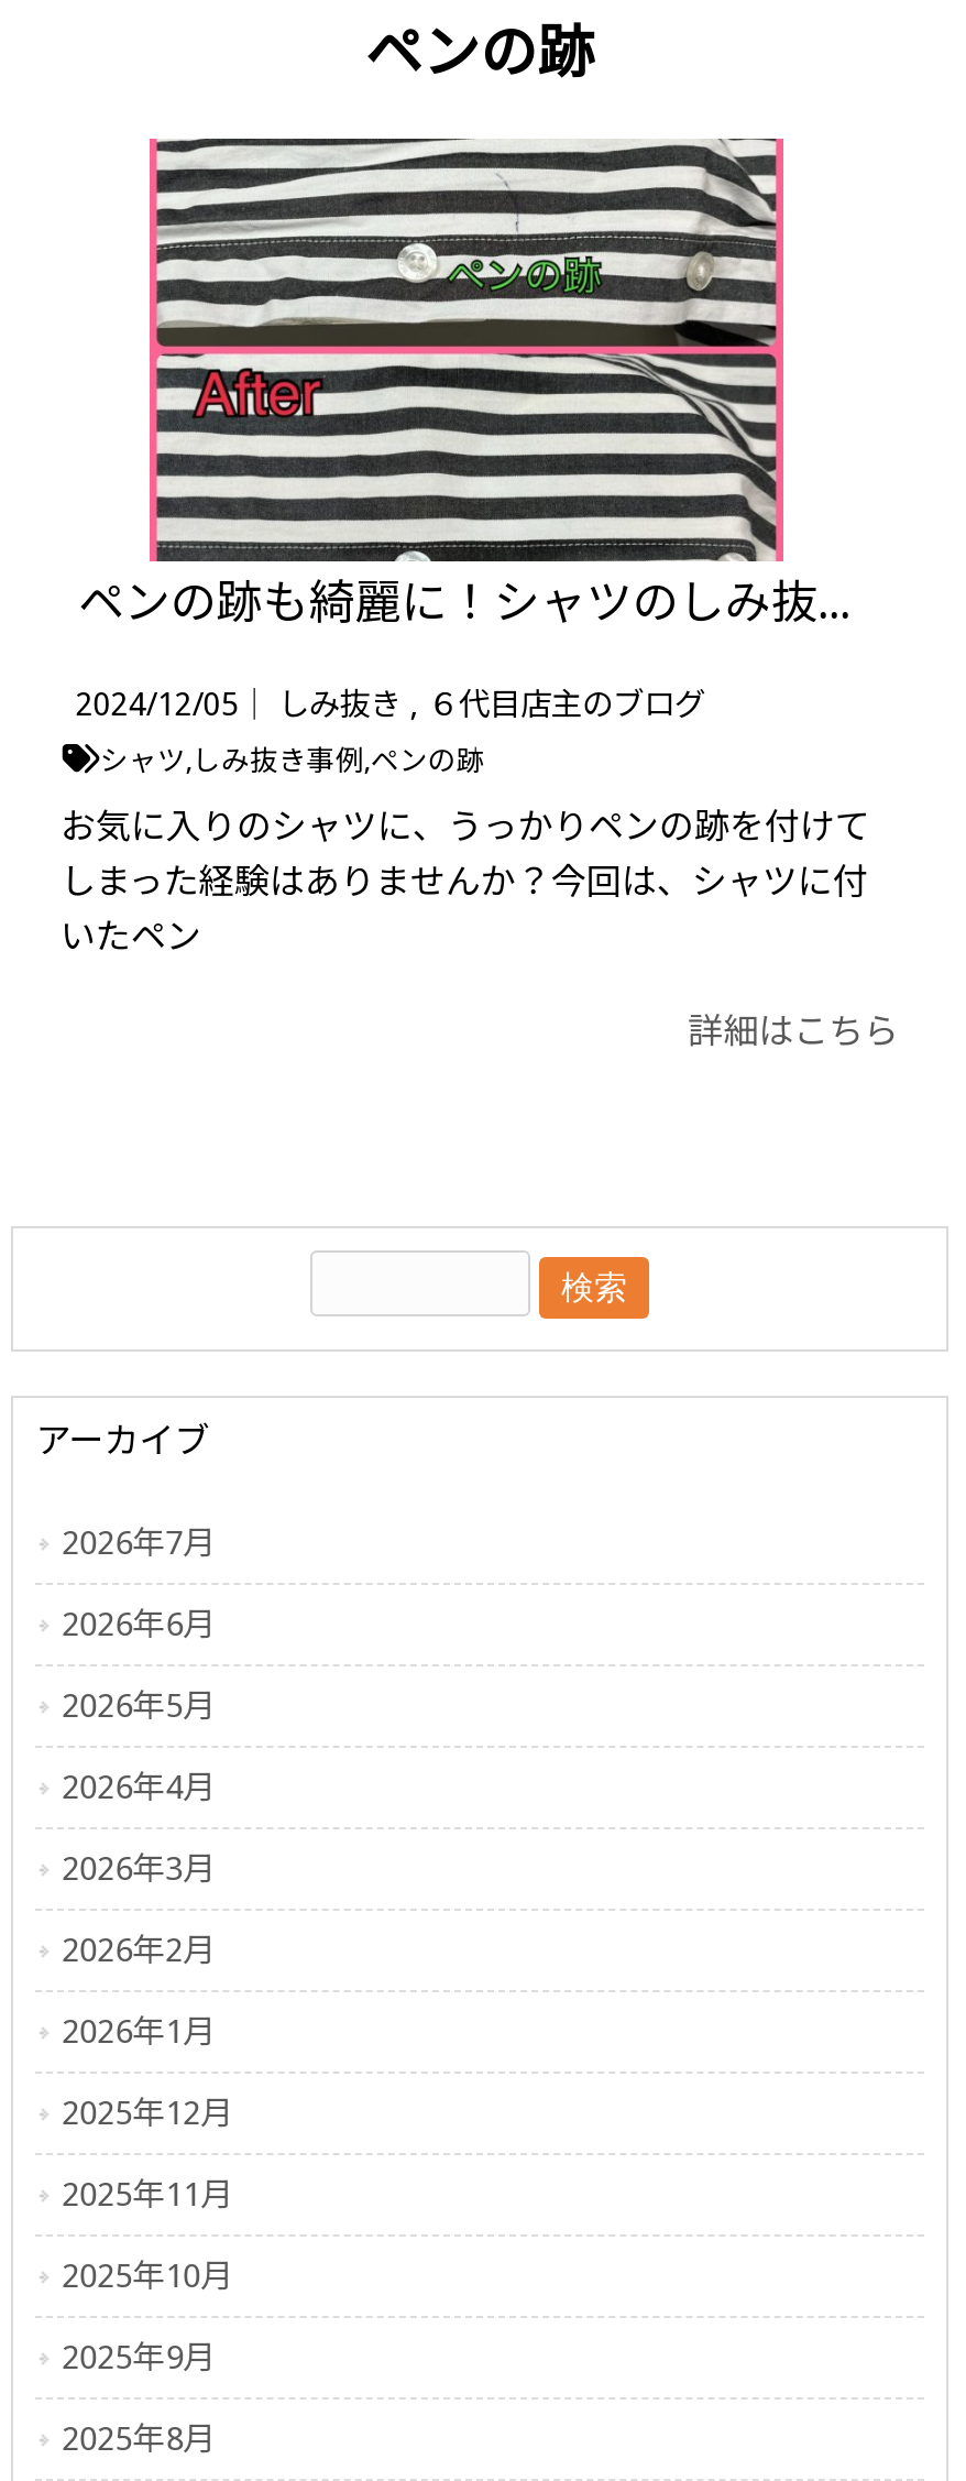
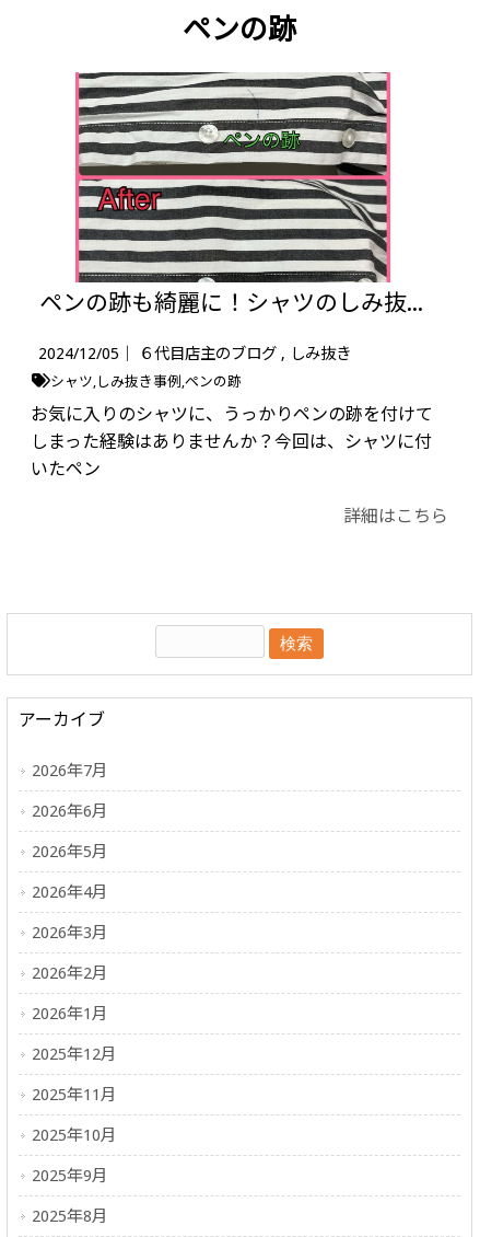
[76,687,705,723] 2024/12/05｜しみ抜き | ６代目店主のブログ -> [39,345,351,363] 2024/12/05｜６代目店主のブログ | しみ抜き

